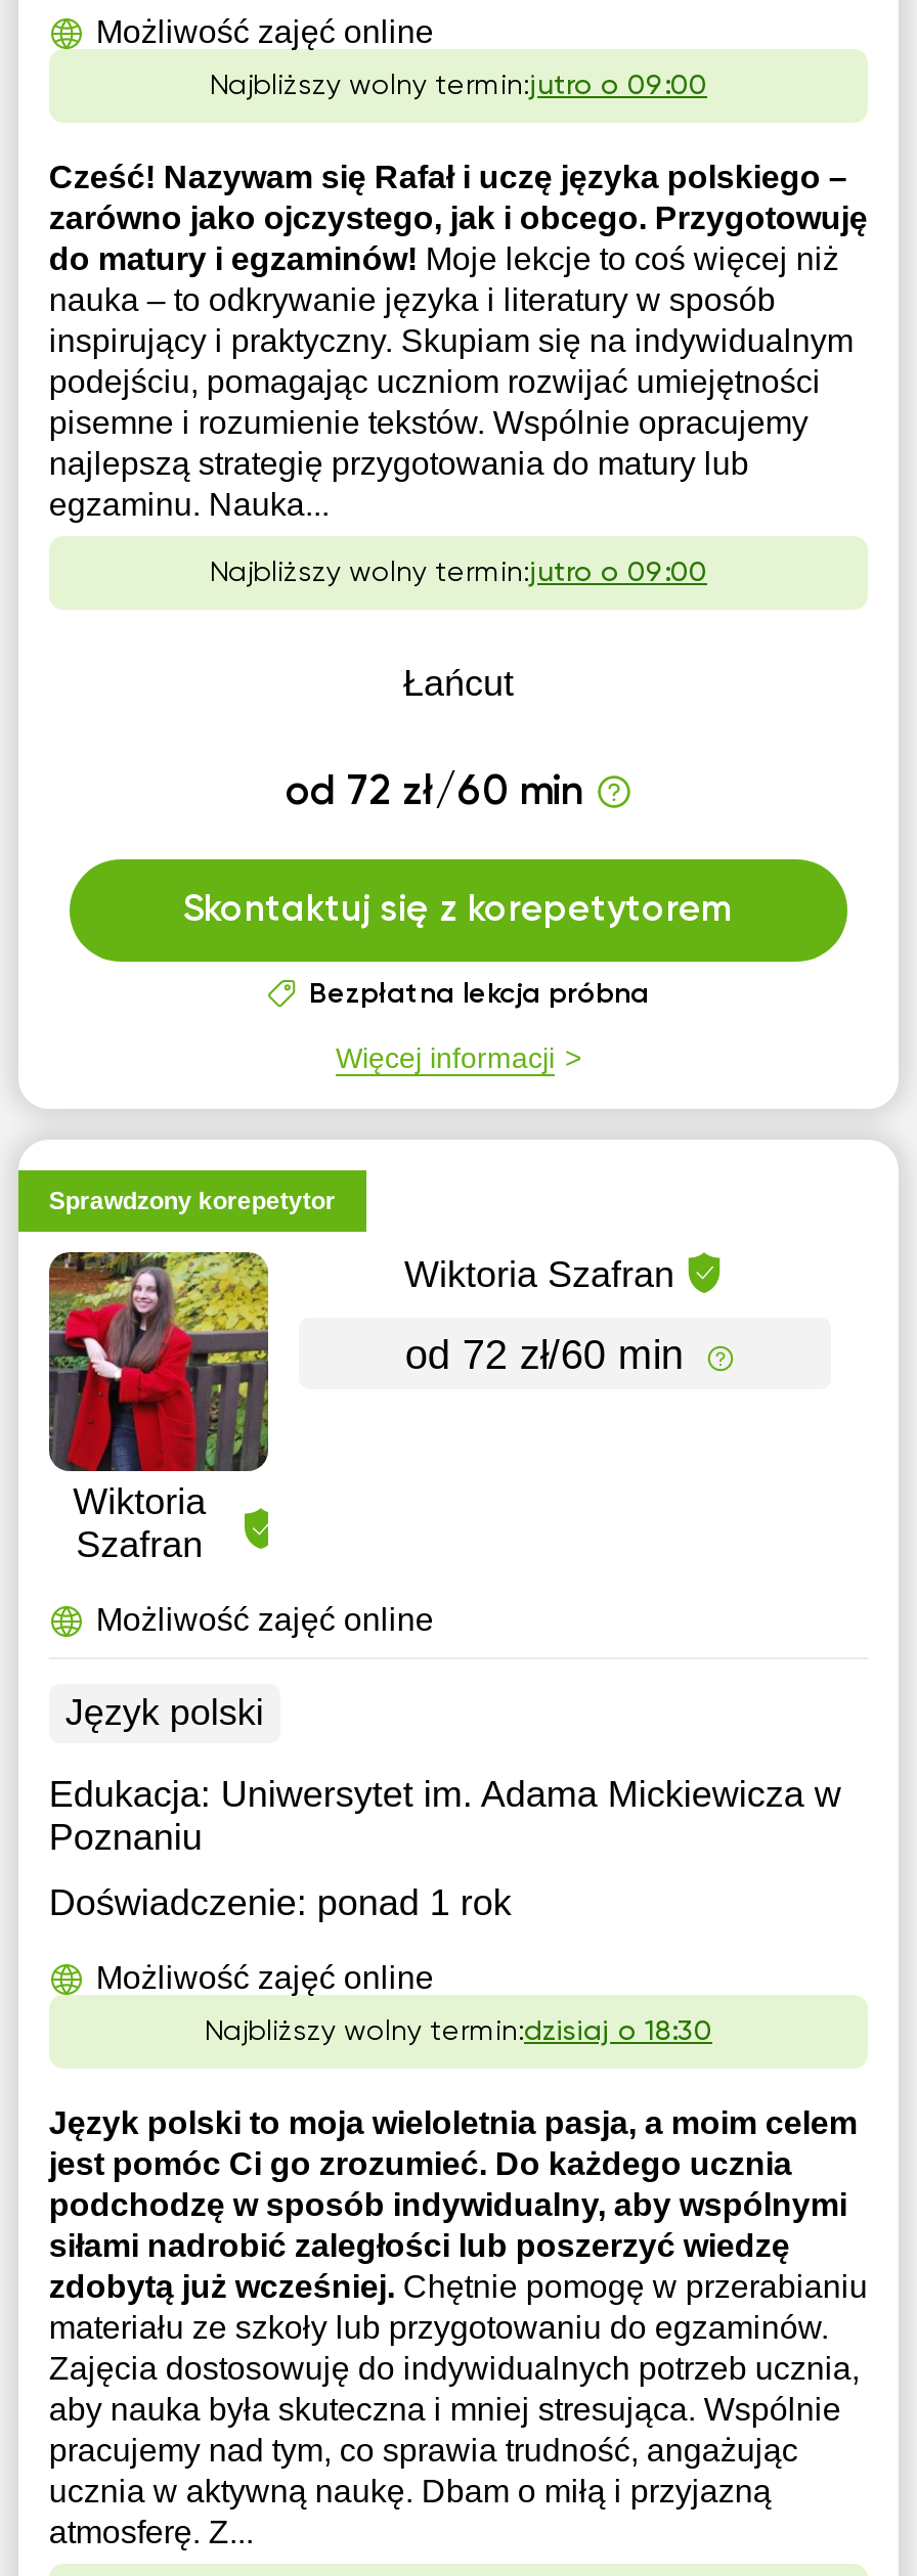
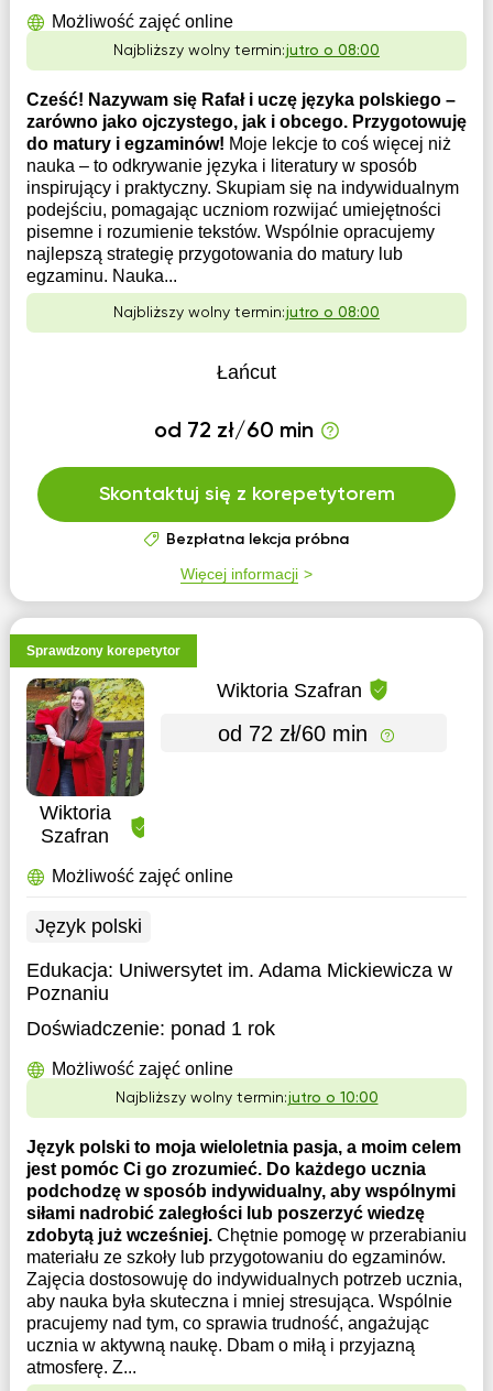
[210,72,707,100] Najbliższy wolny termin: jutro o 09:00 -> [113,43,380,58] Najbliższy wolny termin: jutro o 08:00
[210,559,707,587] Najbliższy wolny termin: jutro o 09:00 -> [113,305,380,320] Najbliższy wolny termin: jutro o 08:00
[205,2017,712,2046] Najbliższy wolny termin:dzisiaj o 18:30 -> [115,1090,378,1106] Najbliższy wolny termin:jutro o 10:00

